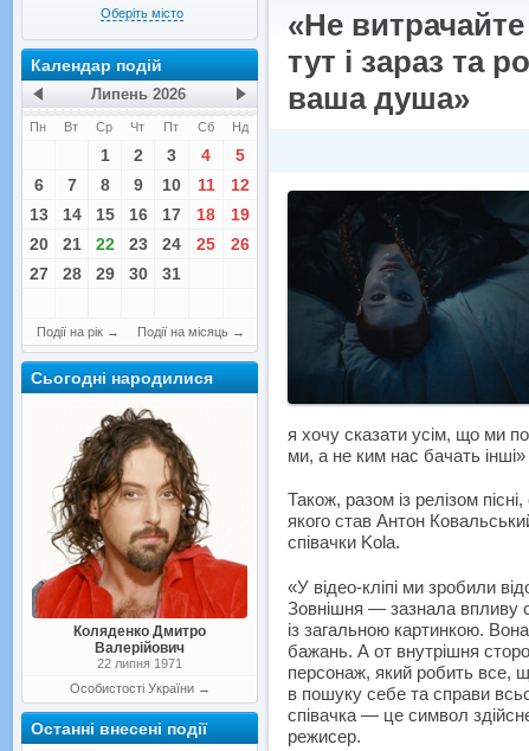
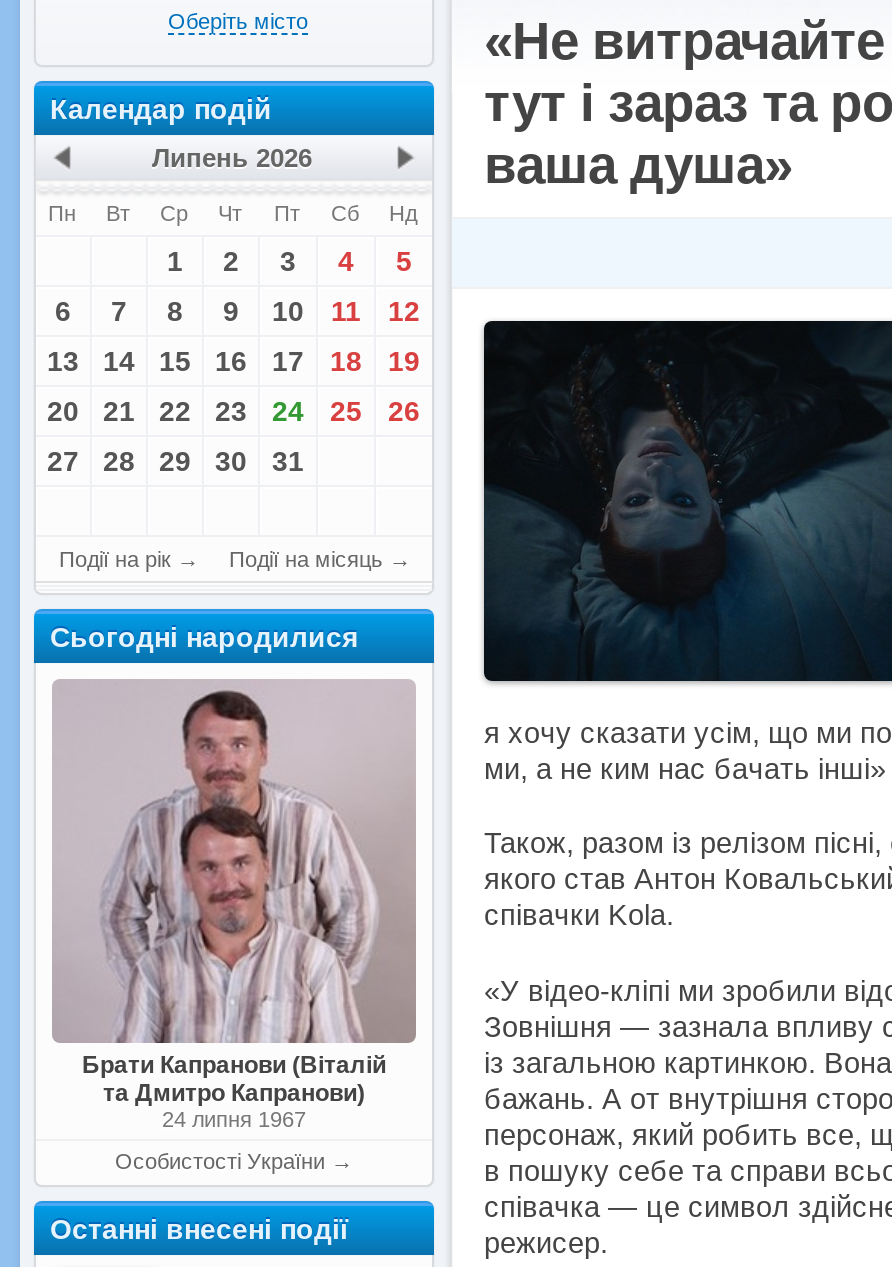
[32,404,249,670] [image] | Коляденко Дмитро | Валерійович | 22 липня 1971 -> [52,679,416,1131] [image] | Брати Капранови (Віталій | та Дмитро Капранови) | 24 липня 1967

